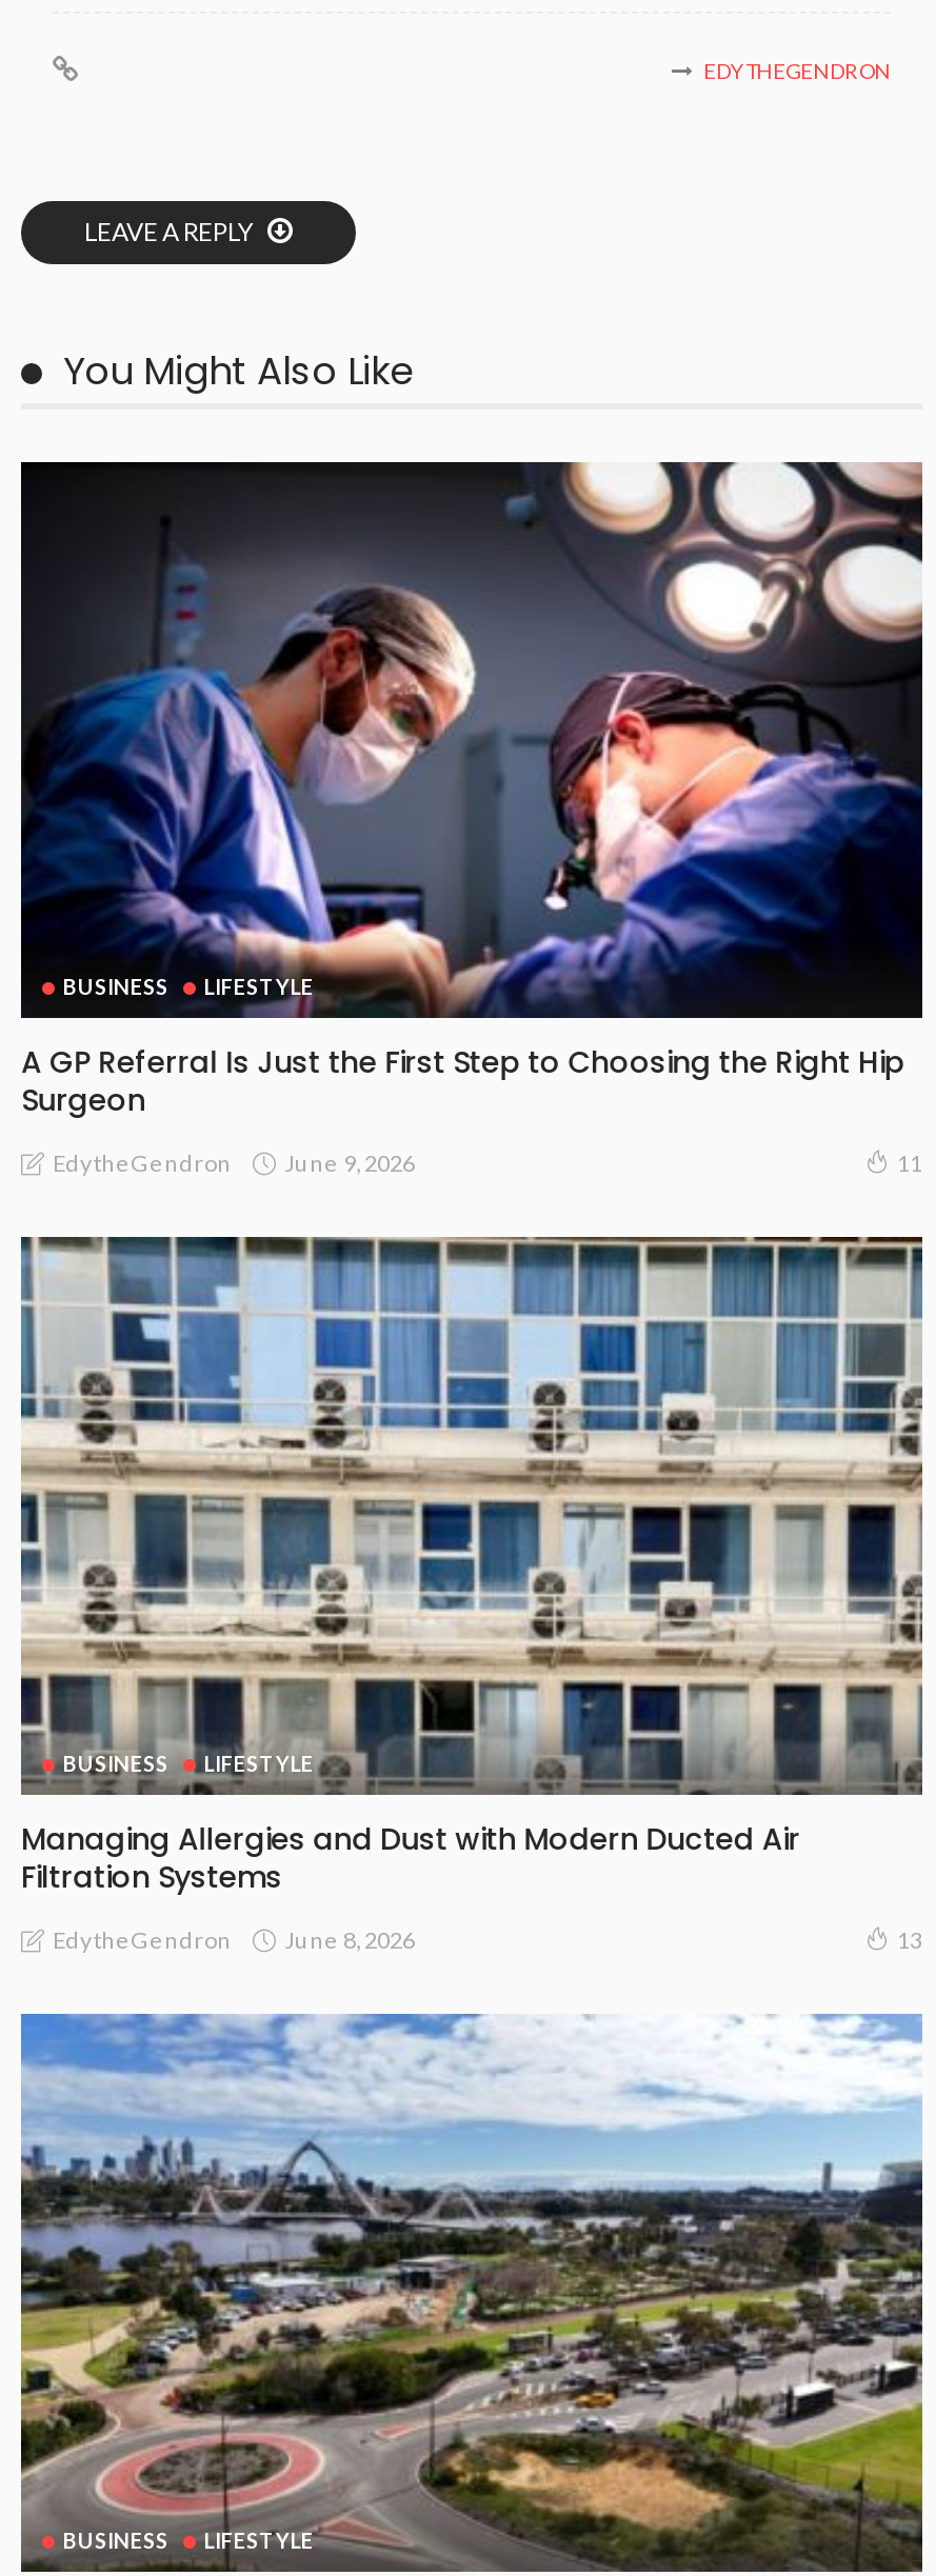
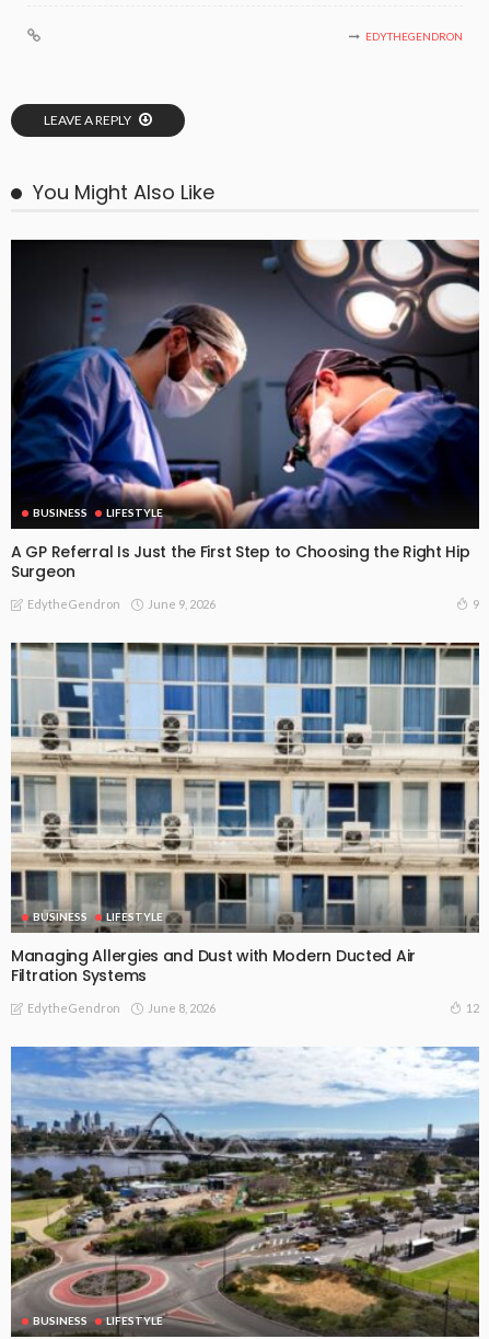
[897,1149,922,1176] 11 -> [473,597,479,611] 9
[897,1925,922,1953] 13 -> [466,1001,479,1015] 12

